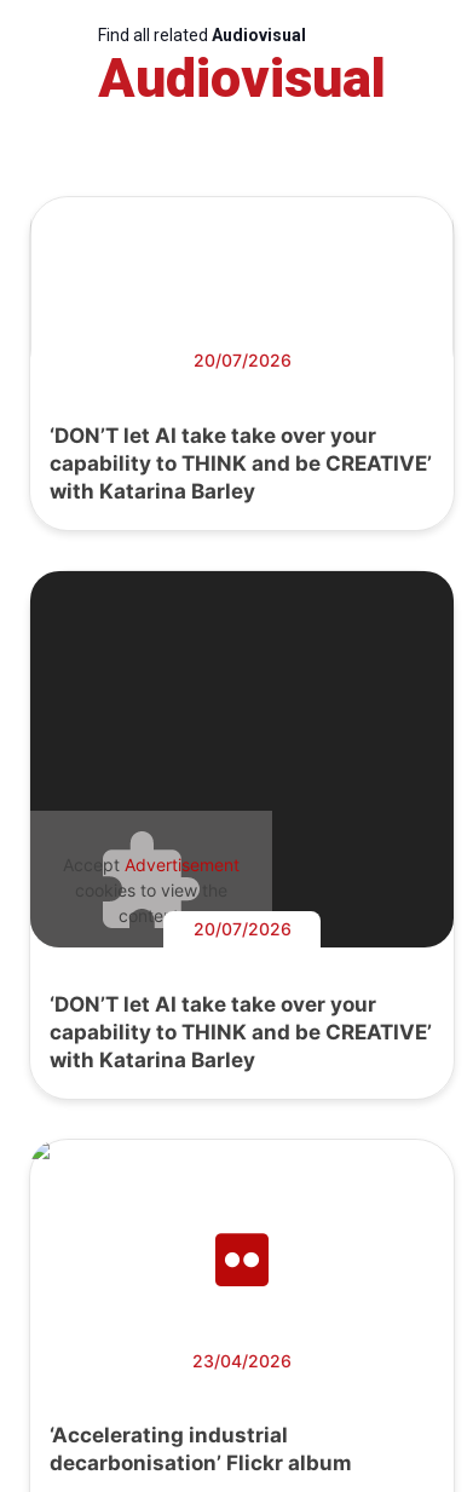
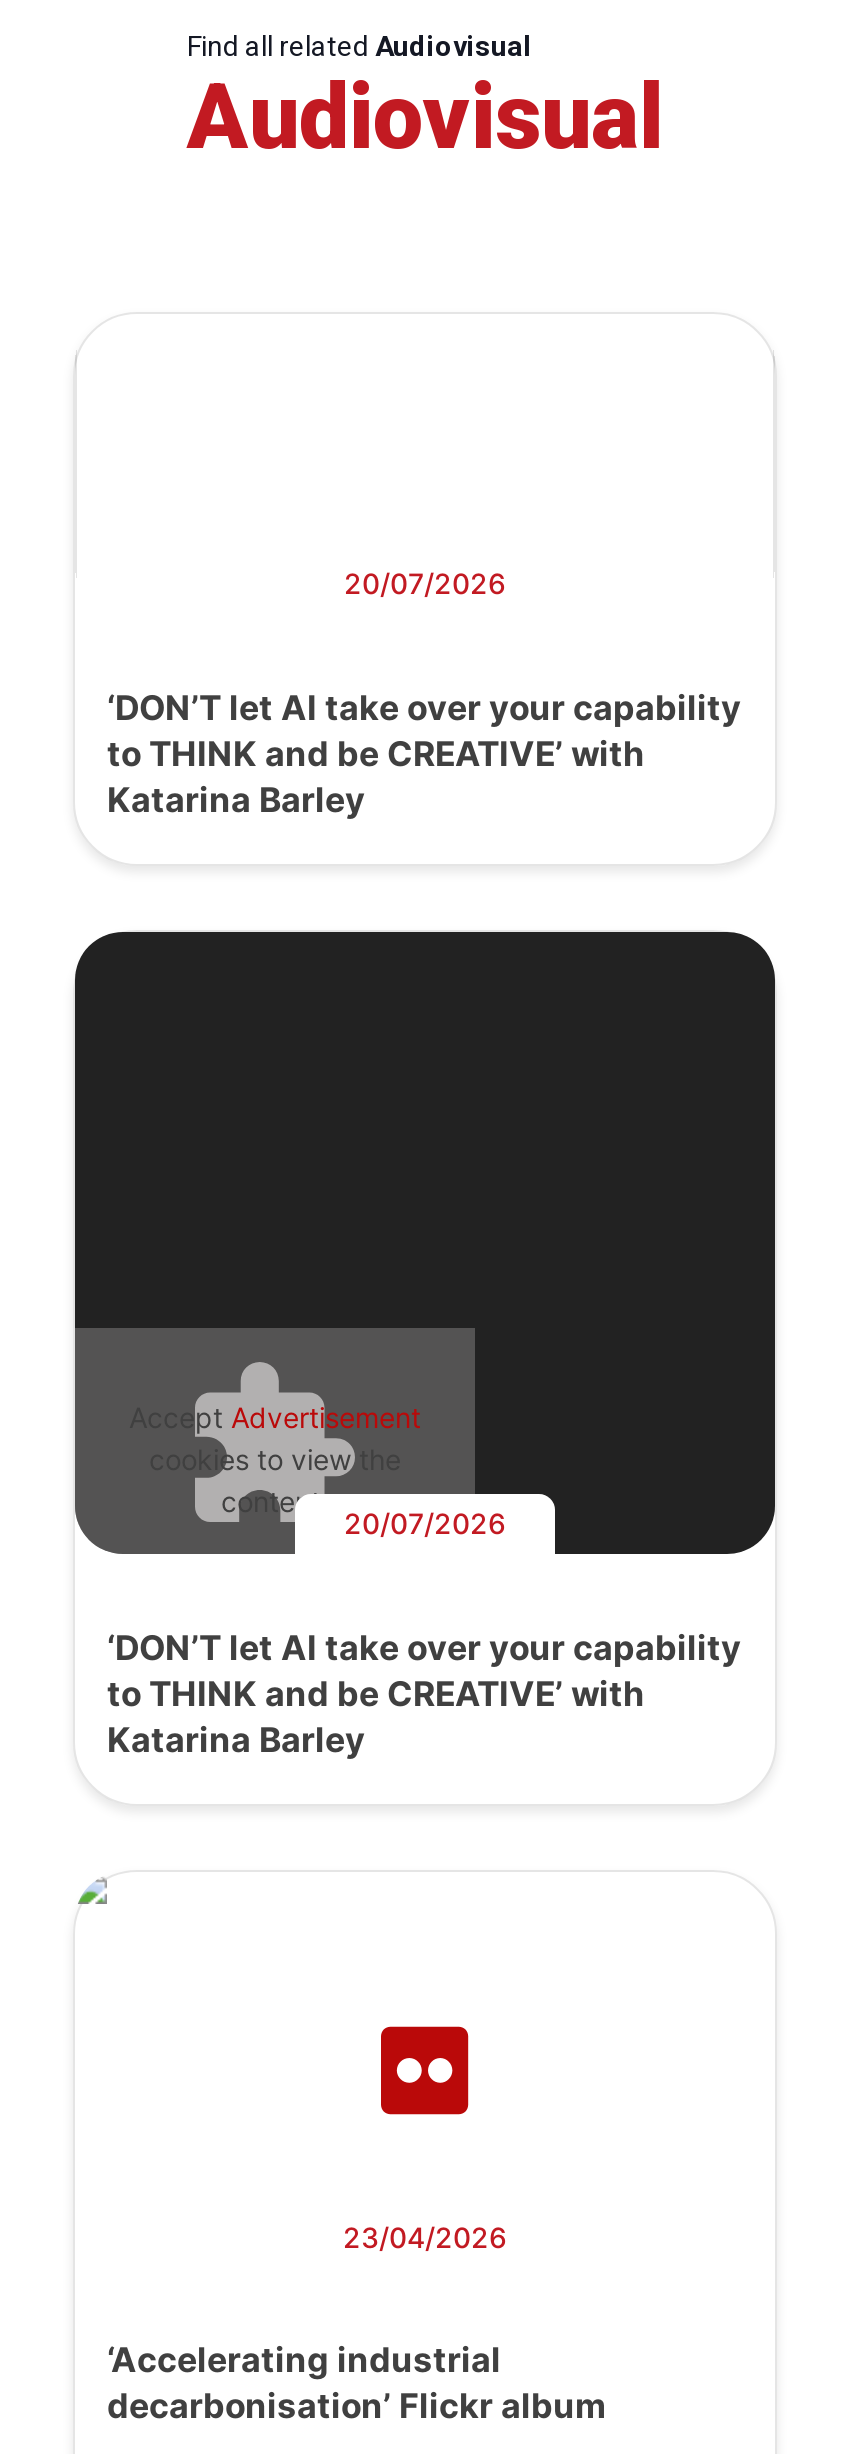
[50,423,432,503] ‘DON’T let AI take take over your | capability to THINK and be CREATIVE’ | with Katarina Barley -> [107,688,741,820] ‘DON’T let AI take over your capability | to THINK and be CREATIVE’ with | Katarina Barley
[50,992,432,1072] ‘DON’T let AI take take over your | capability to THINK and be CREATIVE’ | with Katarina Barley -> [107,1627,741,1759] ‘DON’T let AI take over your capability | to THINK and be CREATIVE’ with | Katarina Barley

